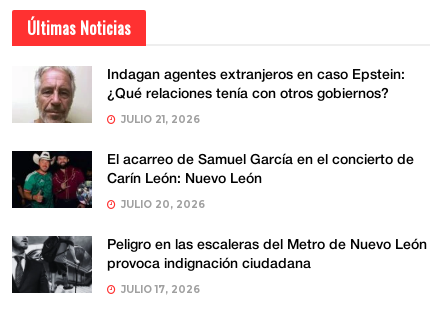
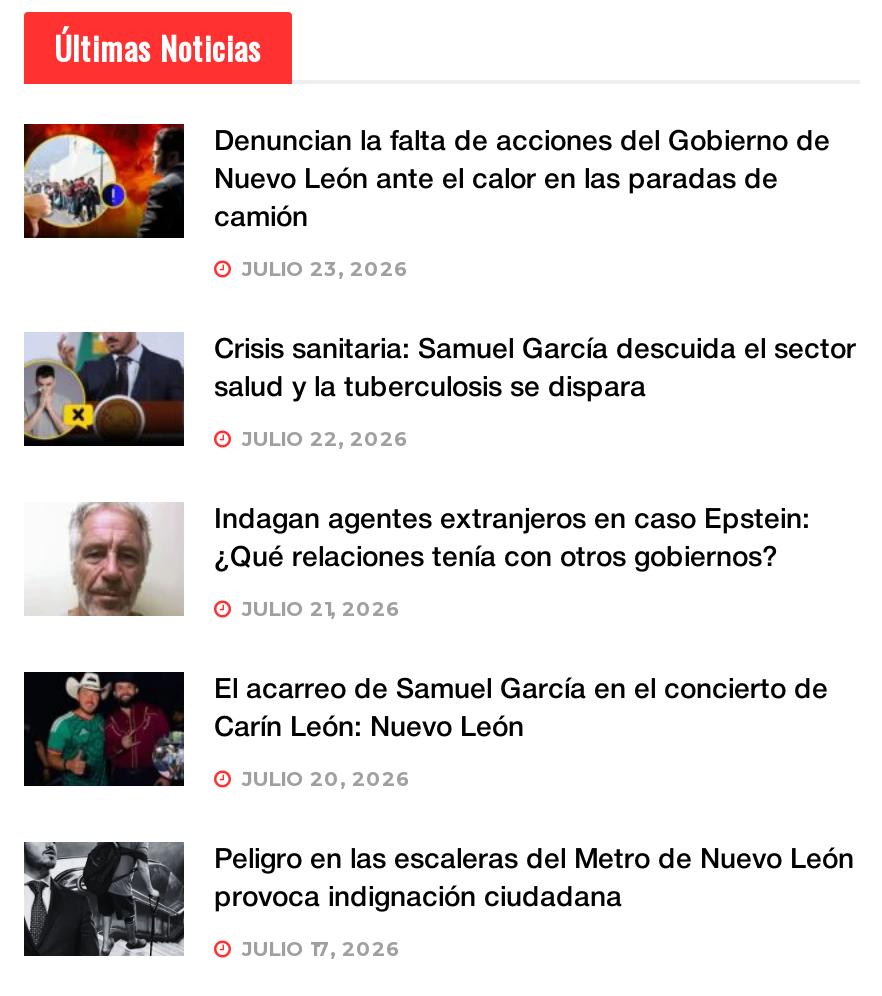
none -> [22,122,856,452] [image] | Denuncian la falta de acciones del Gobierno de | Nuevo León ante el calor en las paradas de | camión | JULIO 23, 2026 | Crisis sanitaria: Samuel García descuida el sector | salud y la tuberculosis se dispara | JULIO 22, 2026
none -> [22,330,186,448] [image]

